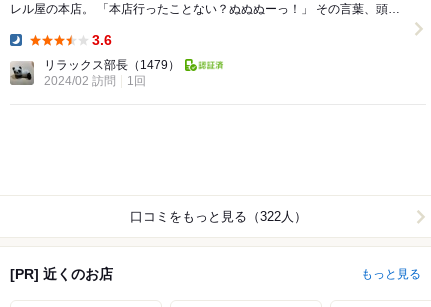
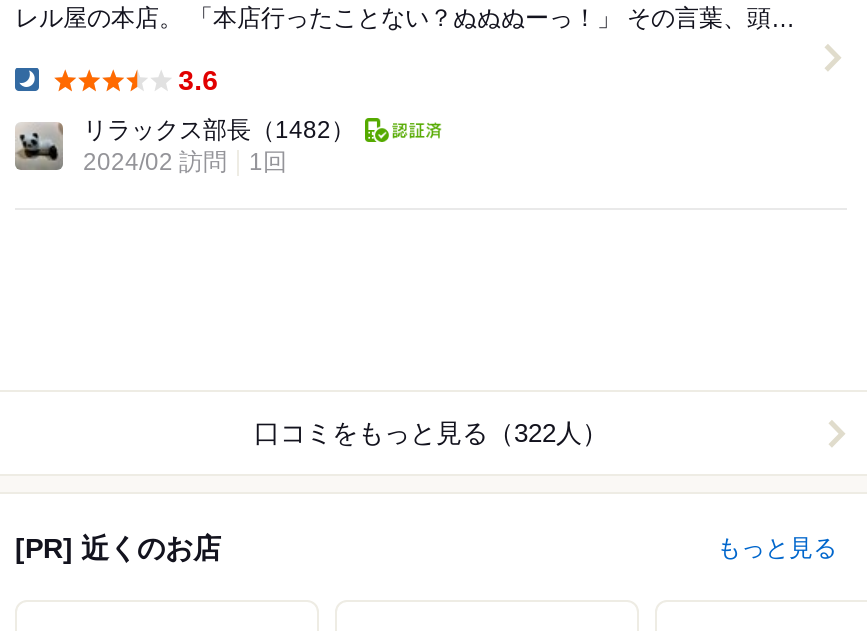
[44,58,180,72] リラックス部長（1479） -> [83,117,355,145] リラックス部長（1482）

